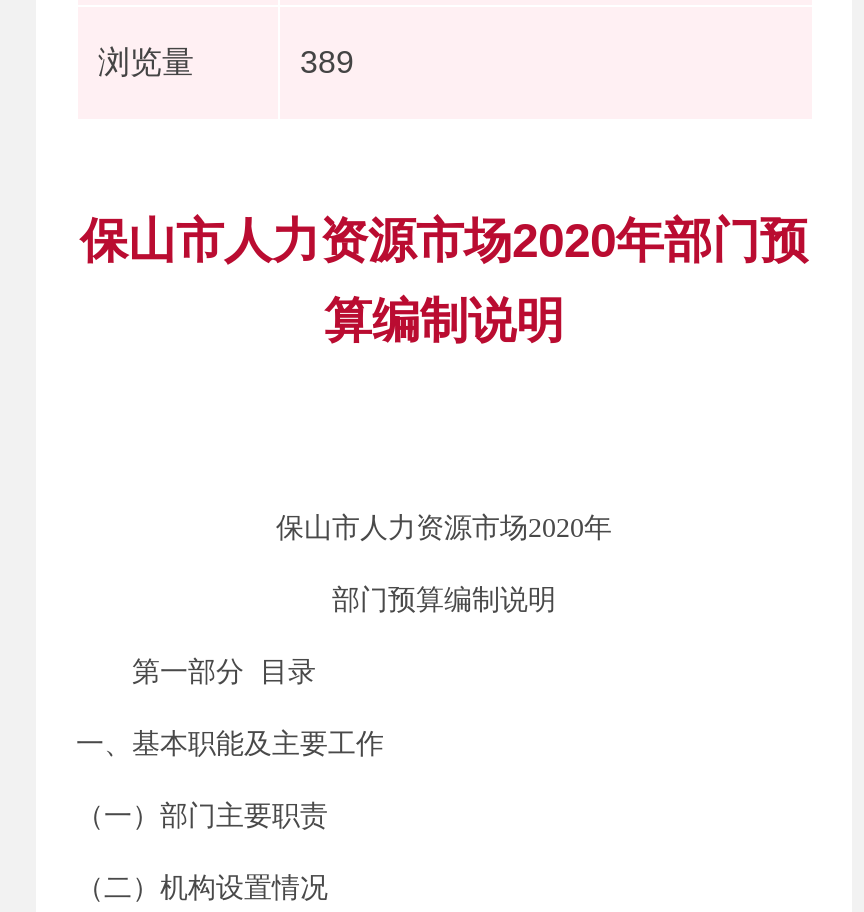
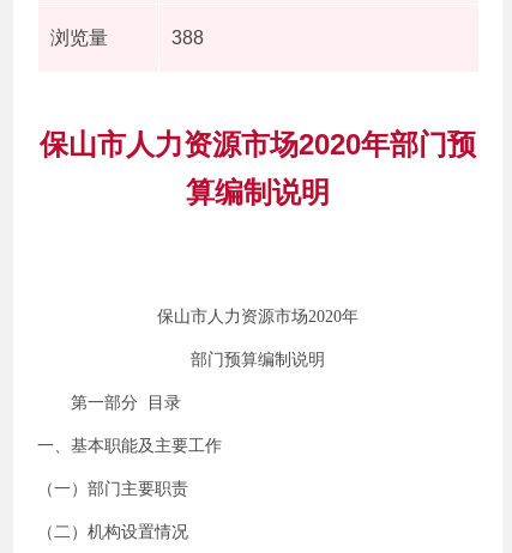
[300,45,354,79] 389 -> [171,28,204,48] 388

